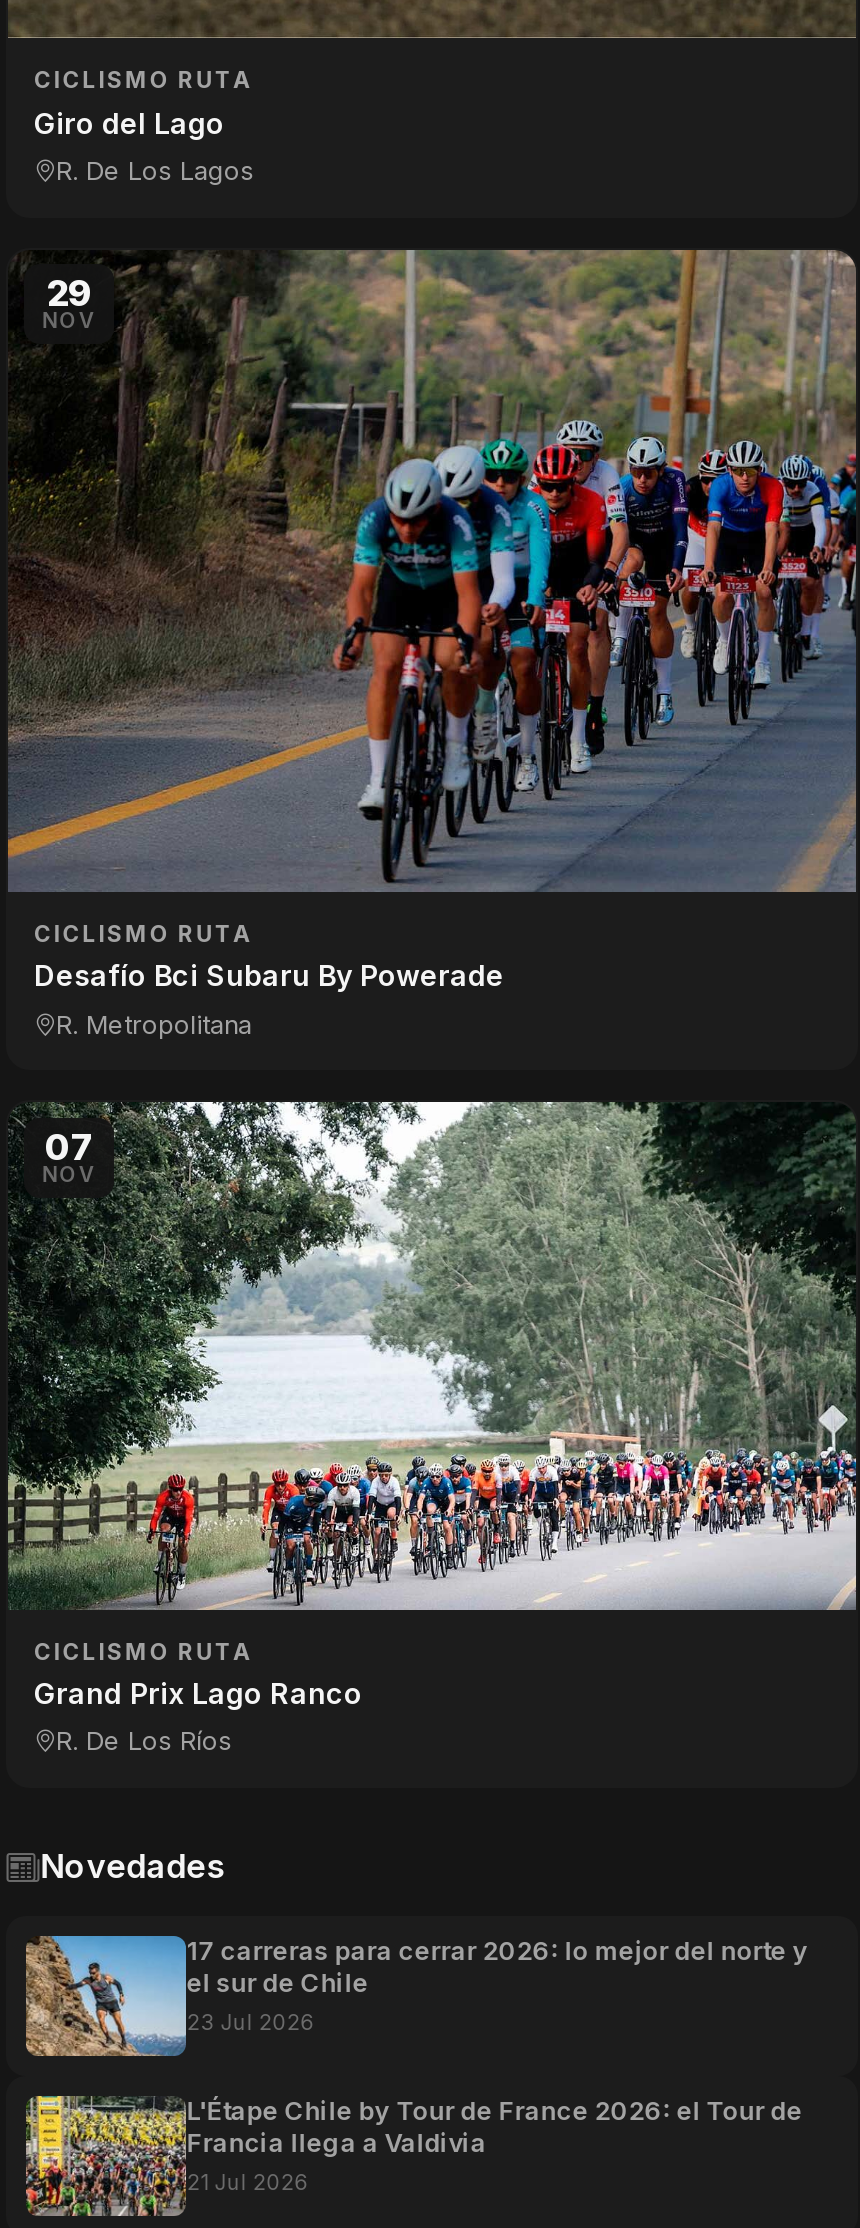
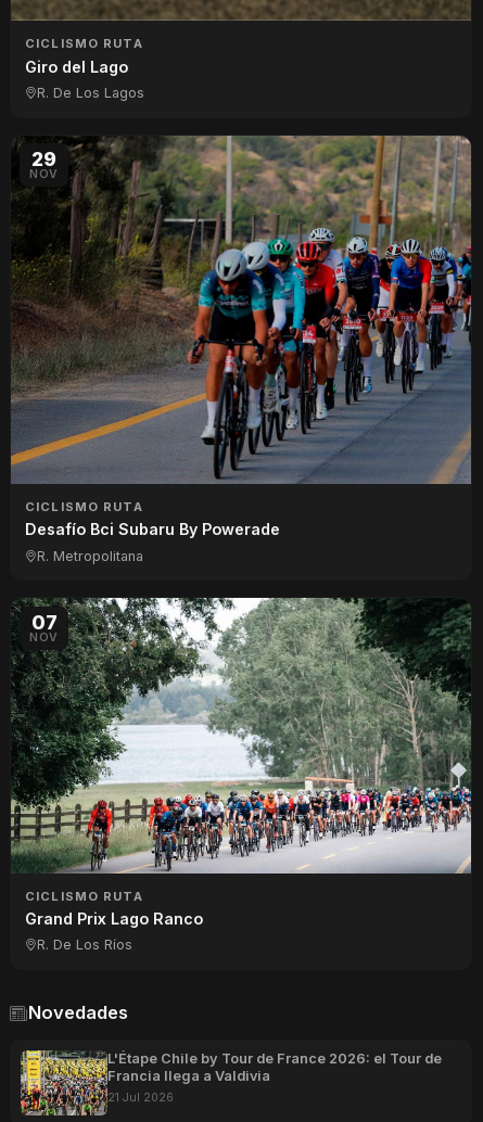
[26,1934,808,2056] [image] | 17 carreras para cerrar 2026: lo mejor del norte y | el sur de Chile | 23 Jul 2026 -> none

